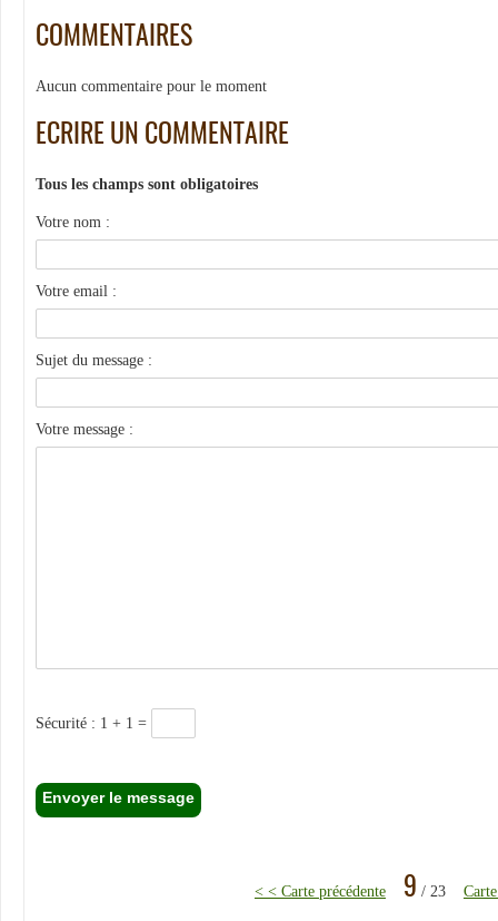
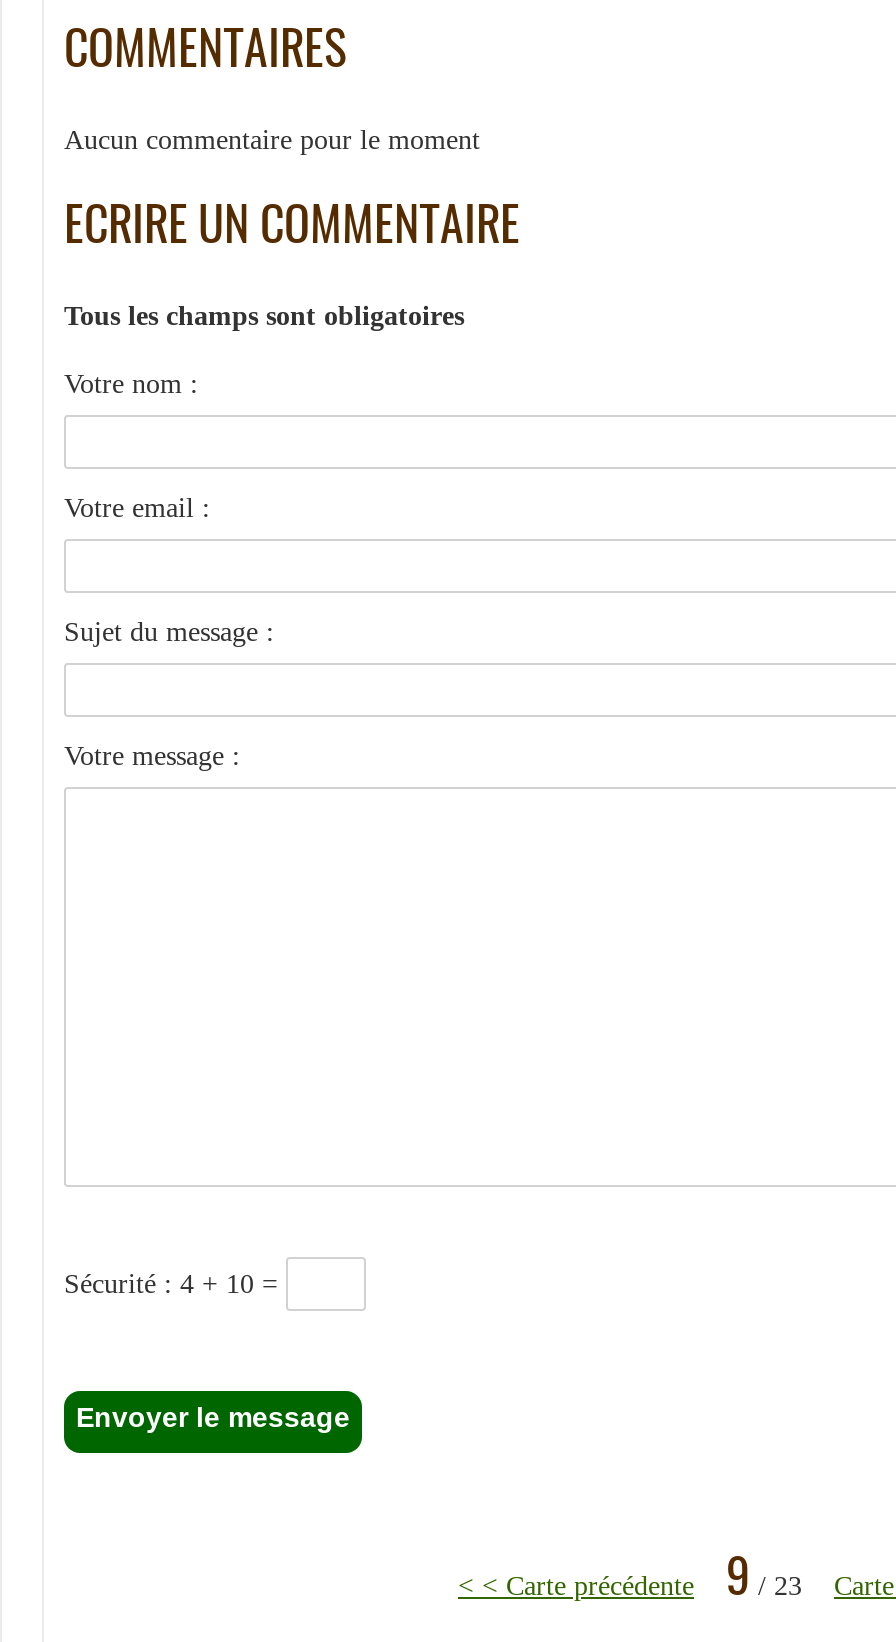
[36,715,151,732] Sécurité : 1 + 1 = -> [64,1269,286,1299] Sécurité : 4 + 10 =

